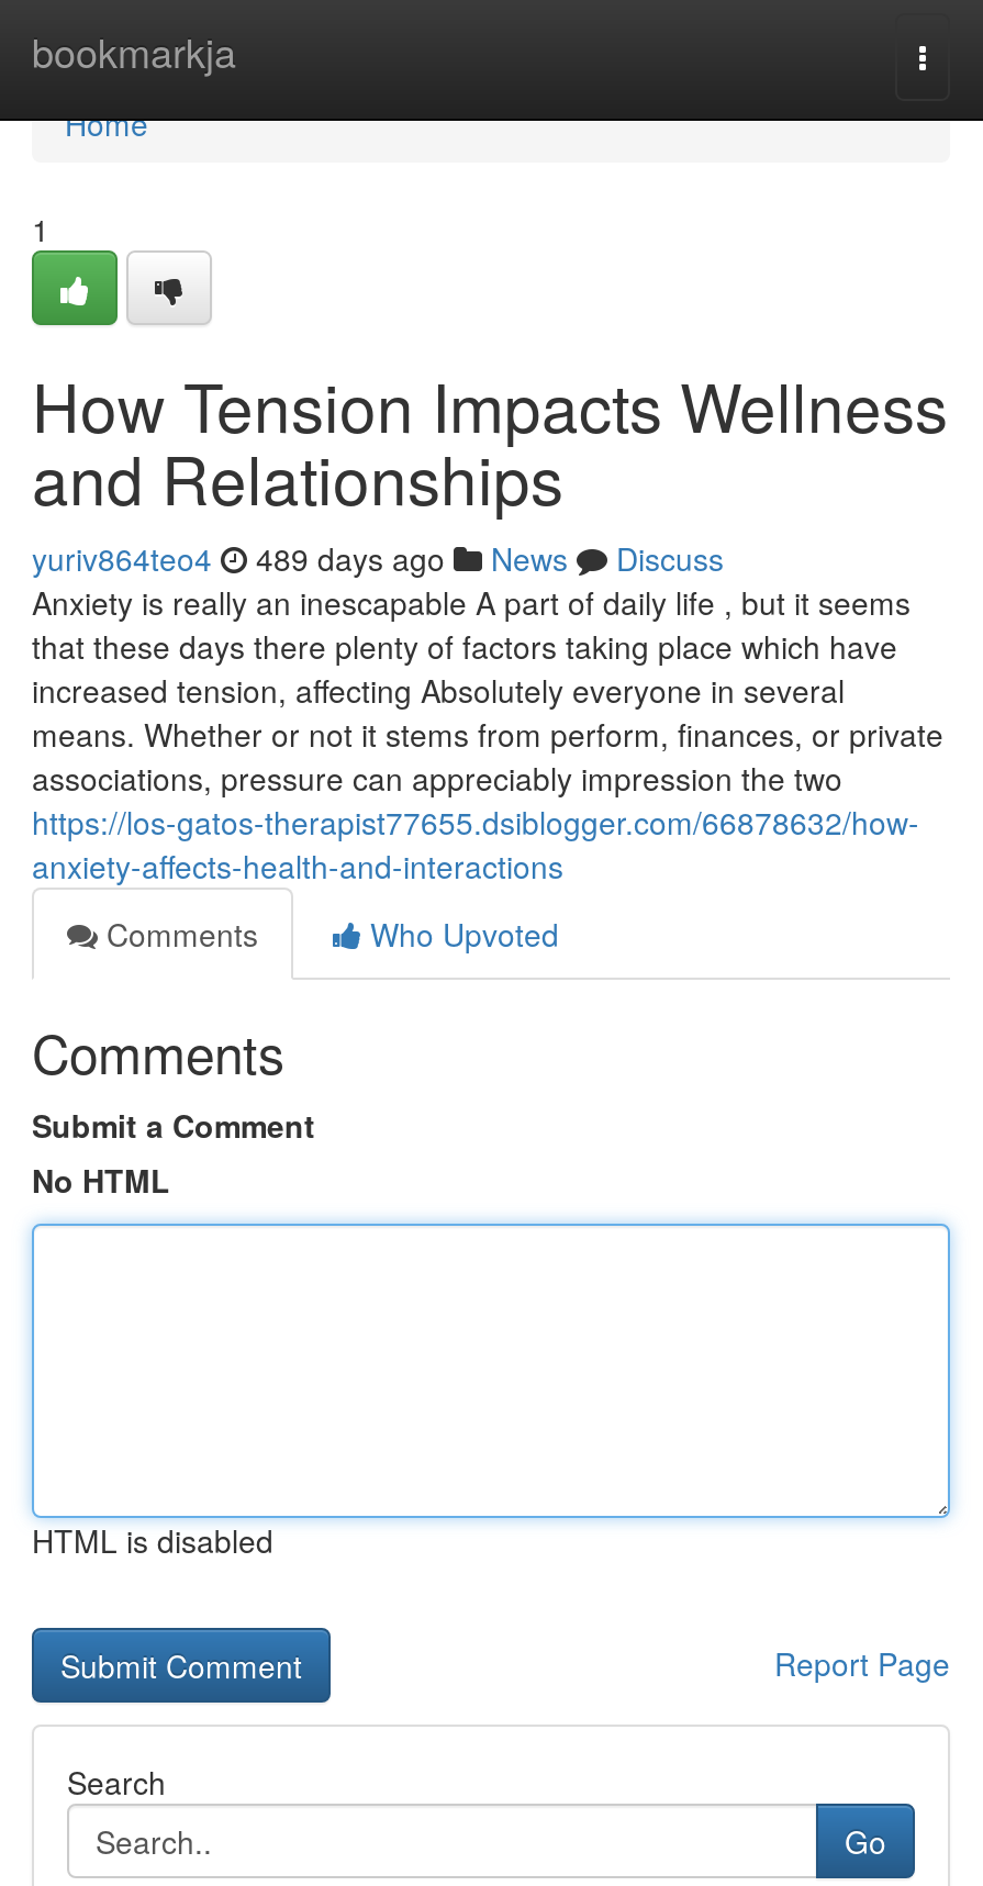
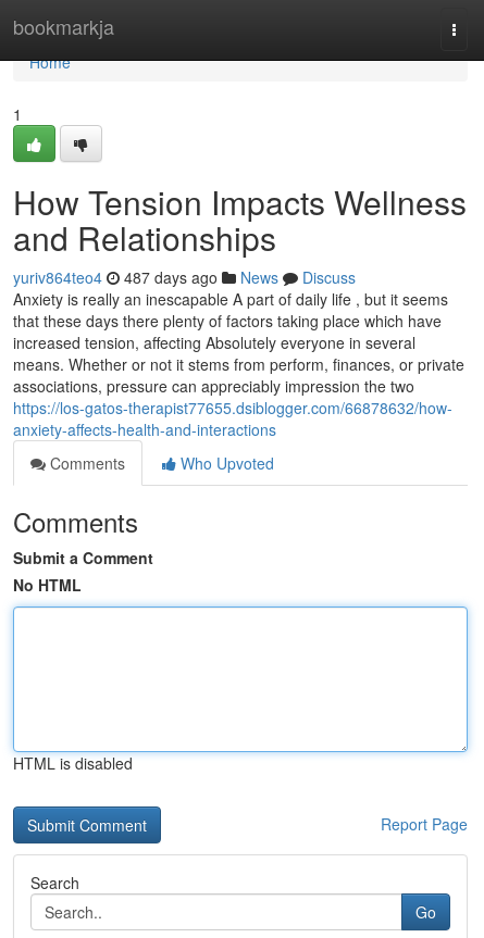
[32,536,724,580] yuriv864teo4 489 days ago News Discuss -> [13,266,356,288] yuriv864teo4 487 days ago News Discuss

